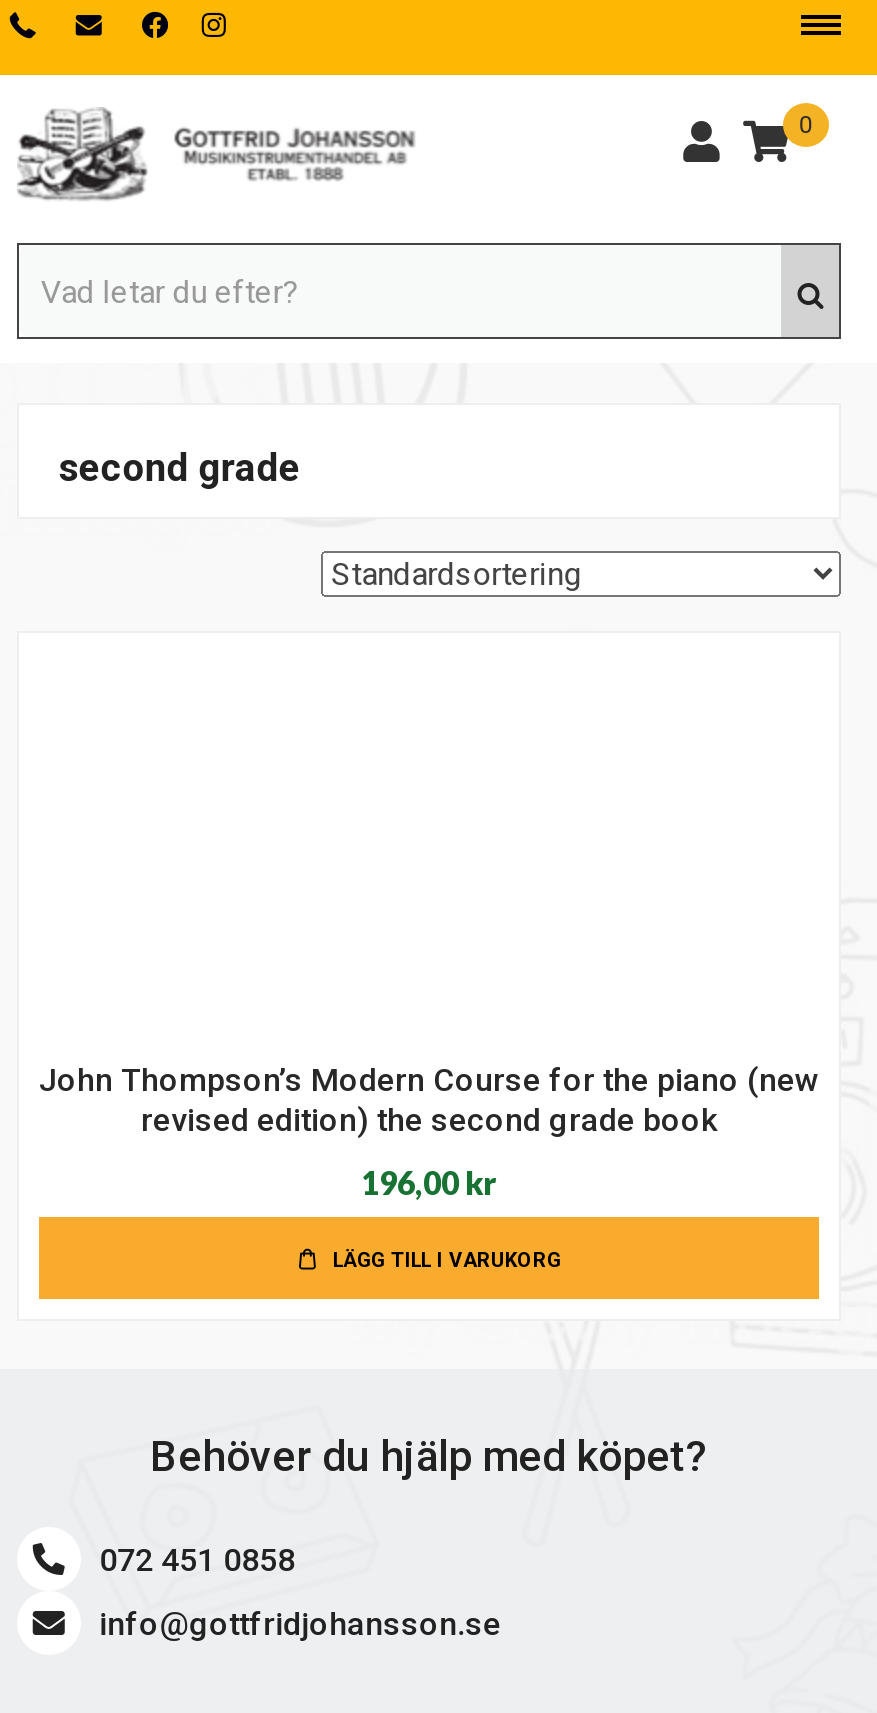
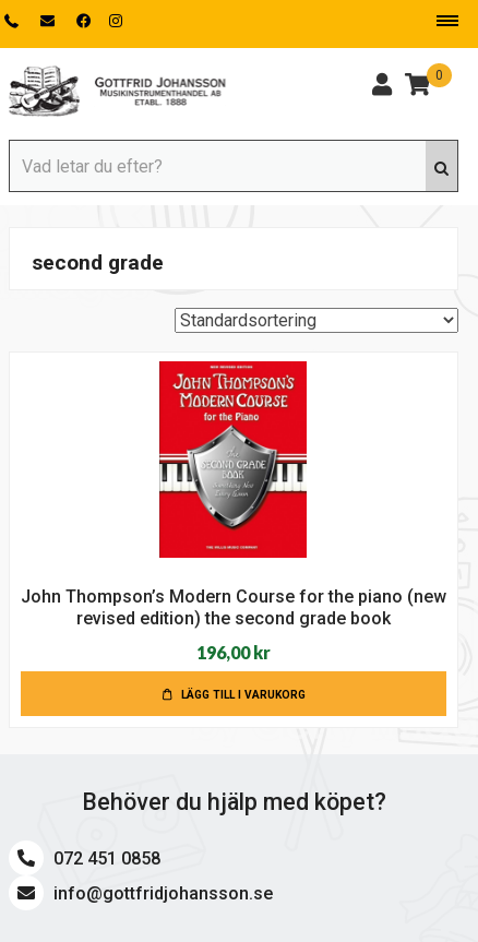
none -> [158,360,308,559] [image]

